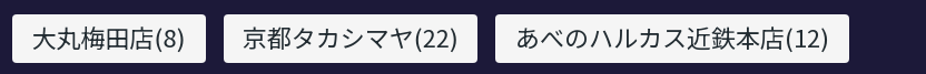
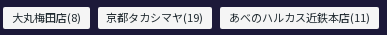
[242,19,458,54] 京都タカシマヤ(22) -> [106,9,203,25] 京都タカシマヤ(19)
[515,19,829,54] あべのハルカス近鉄本店(12) -> [229,9,370,25] あべのハルカス近鉄本店(11)

